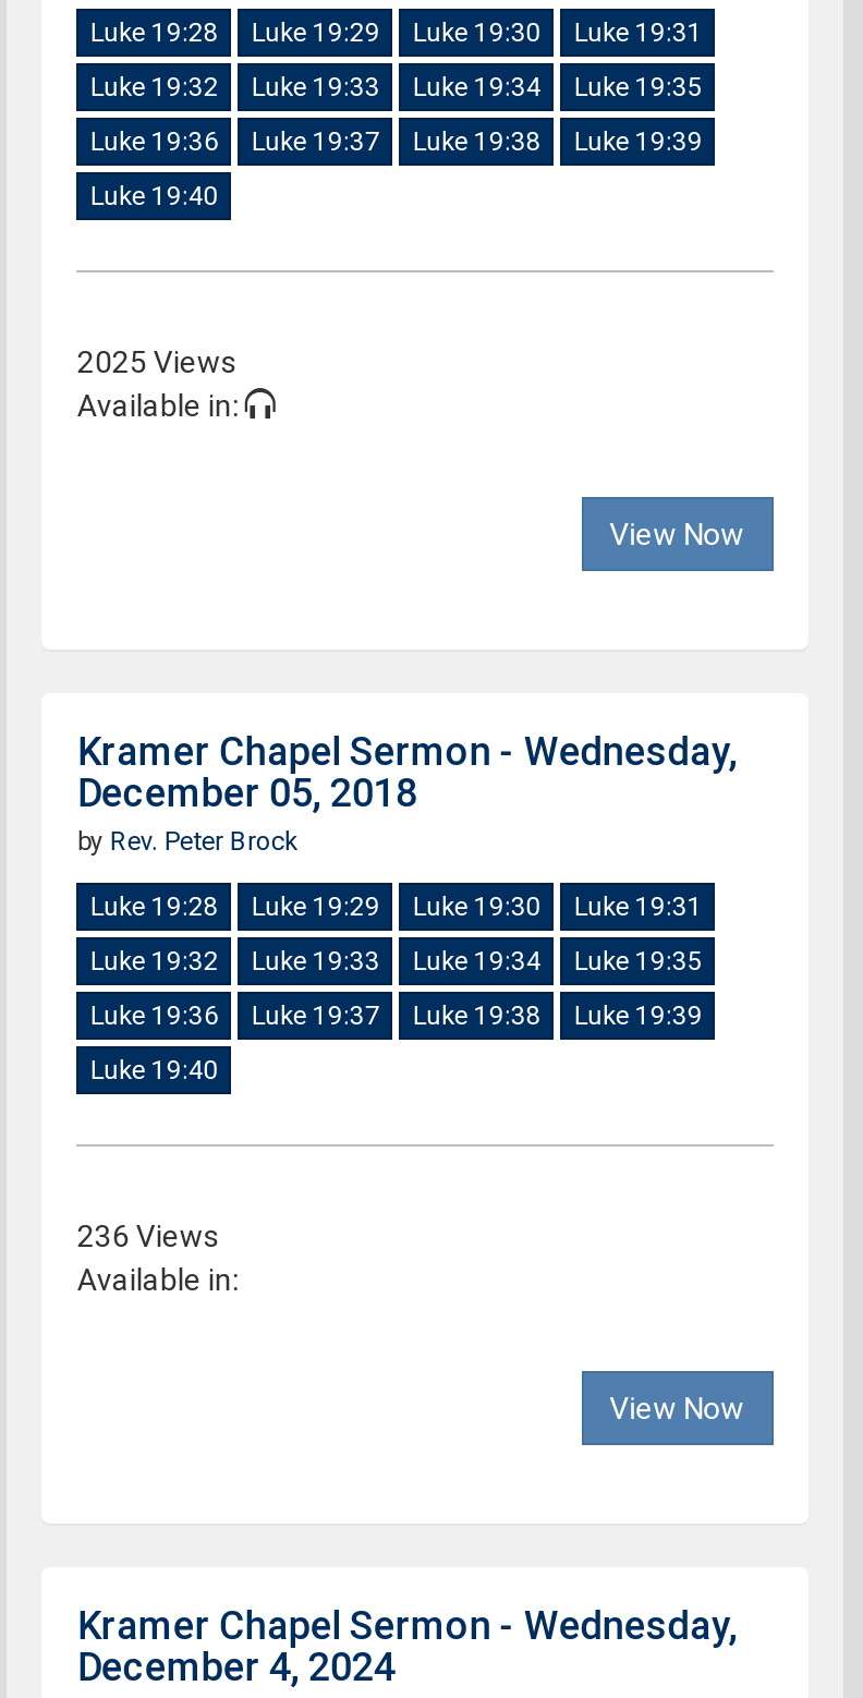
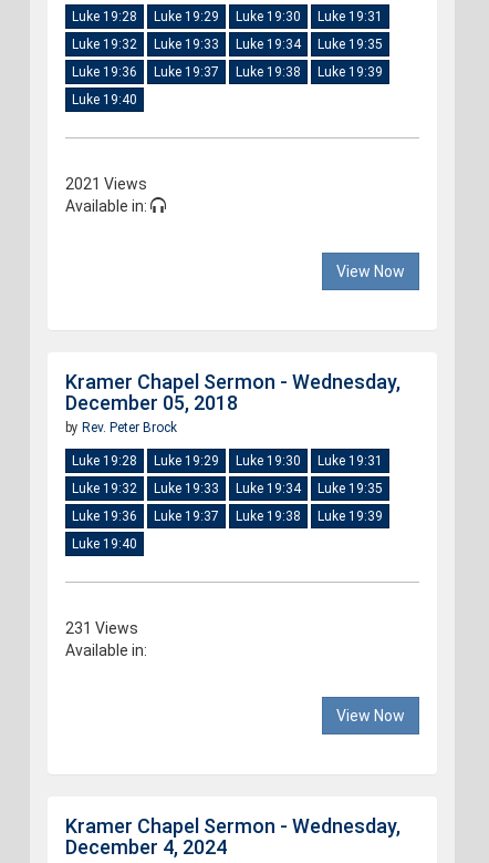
[77,345,238,379] 2025 Views -> [66,175,148,193] 2021 Views
[77,1219,221,1254] 236 Views -> [66,619,139,637] 231 Views

